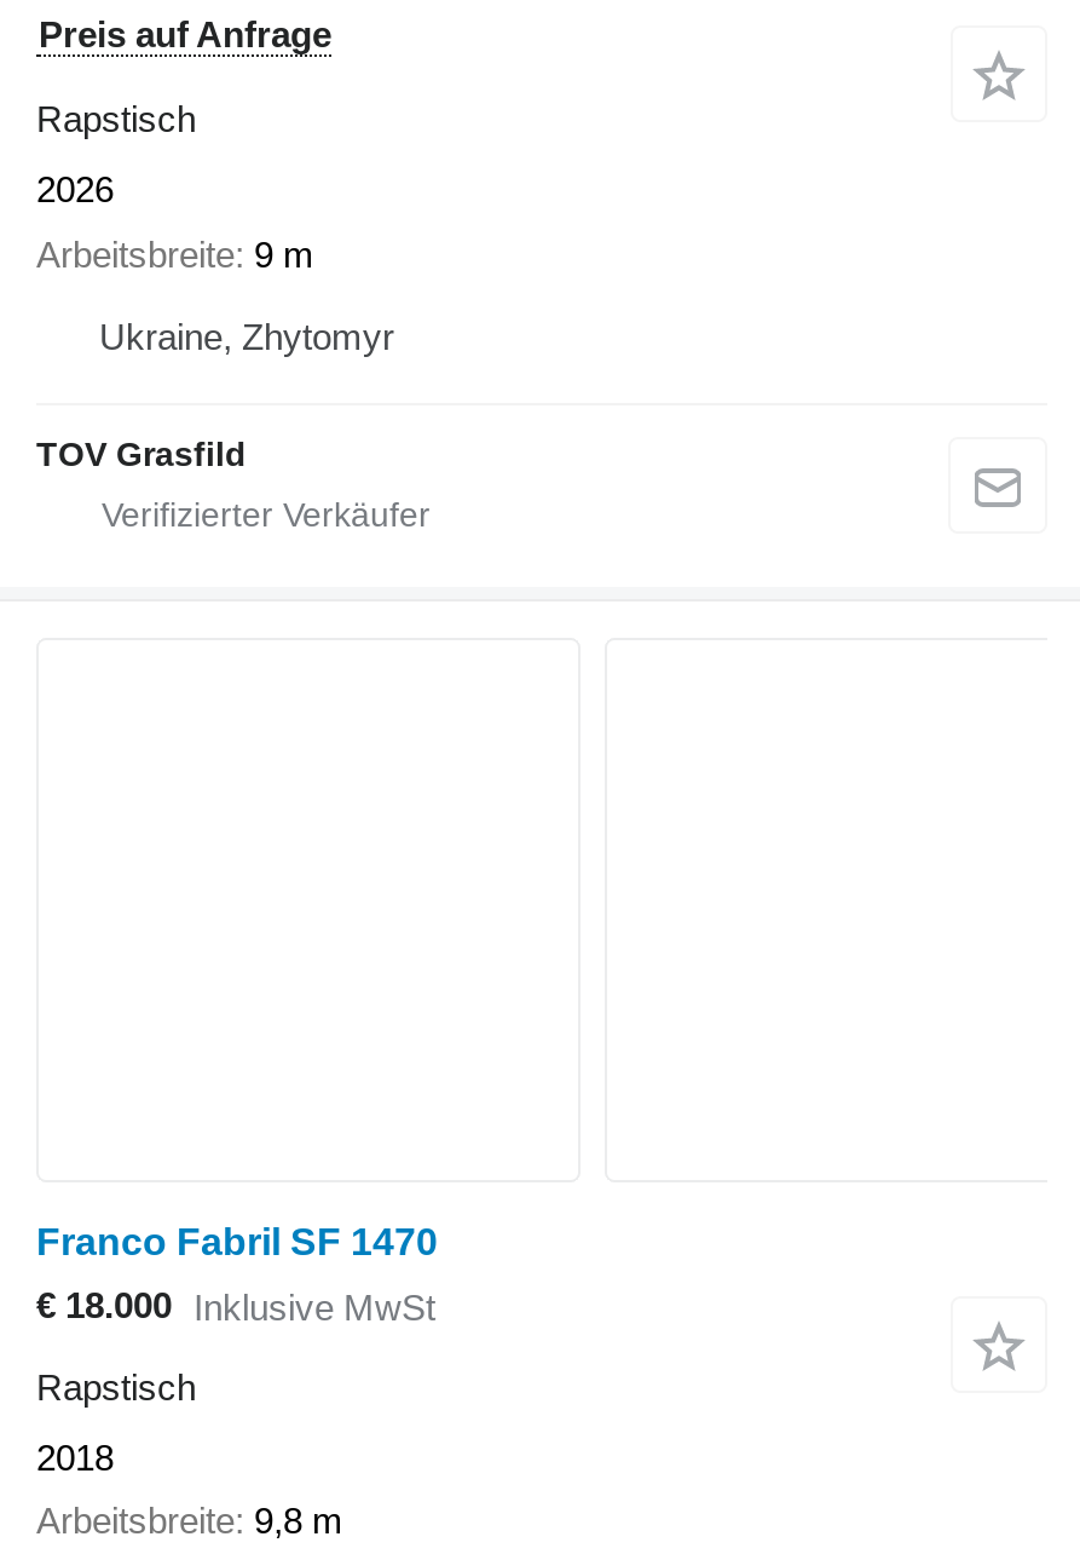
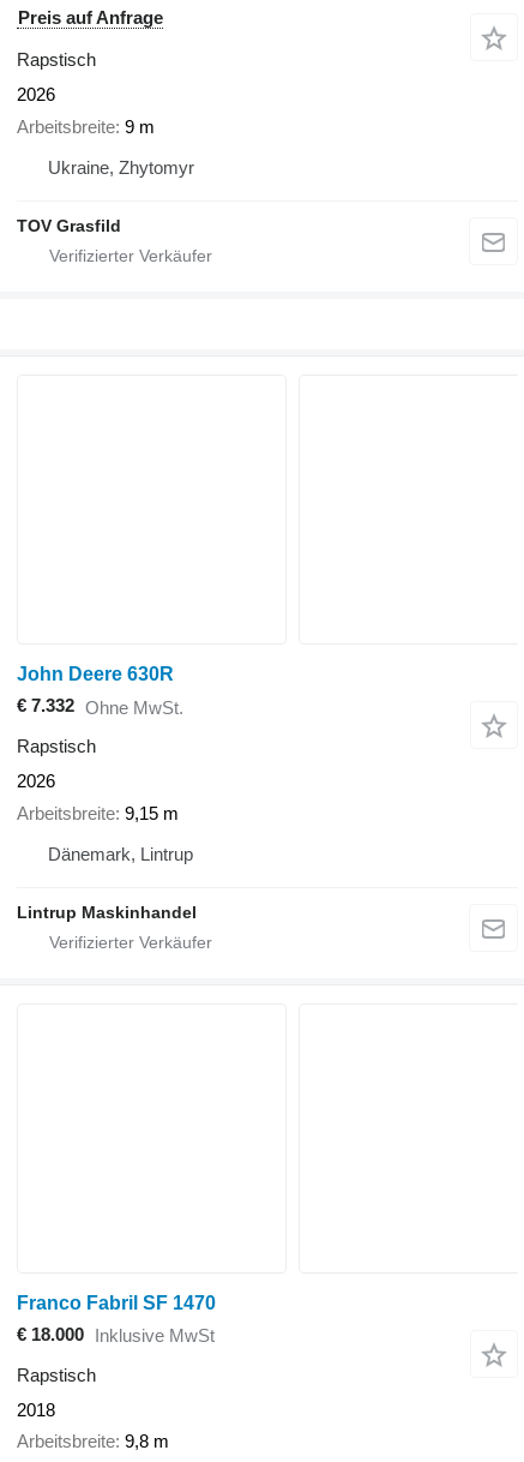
none -> [17,664,197,921] John Deere 630R | € 7.332 Ohne MwSt. | Rapstisch | 2026 | Arbeitsbreite 9,15 m | Dänemark, Lintrup | Lintrup Maskinhandel

